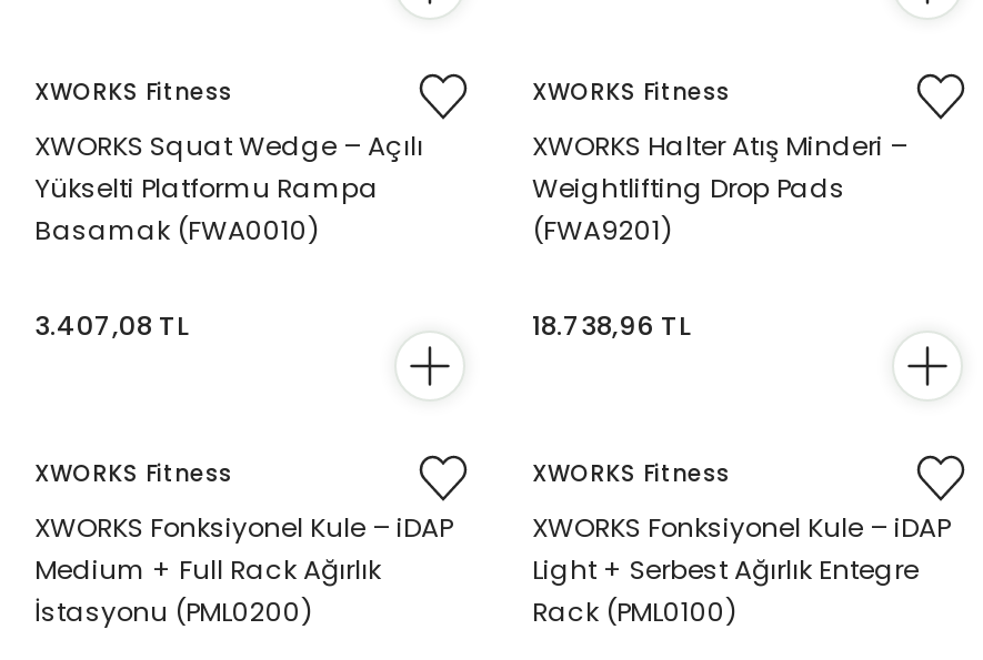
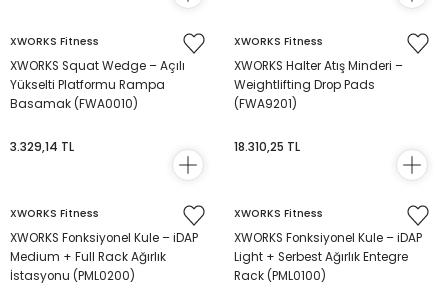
[34,309,188,344] 3.407,08 TL -> [10,139,74,155] 3.329,14 TL
[532,309,690,344] 18.738,96 TL -> [234,139,300,155] 18.310,25 TL

